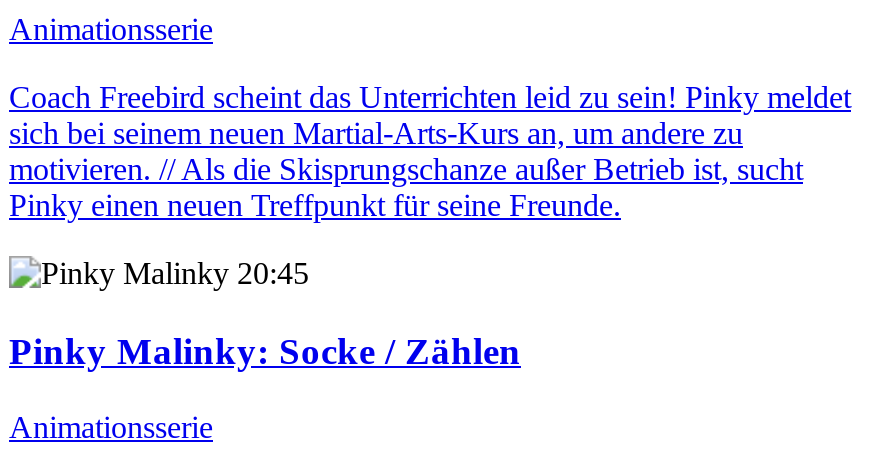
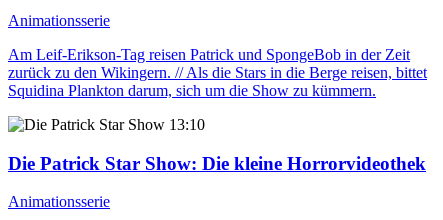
[9,80,851,222] Coach Freebird scheint das Unterrichten leid zu sein! Pinky meldet | sich bei seinem neuen Martial-Arts-Kurs an, um andere zu | motivieren. // Als die Skisprungschanze außer Betrieb ist, sucht | Pinky einen neuen Treffpunkt für seine Freunde. -> [8,46,427,99] Am Leif-Erikson-Tag reisen Patrick und SpongeBob in der Zeit | zurück zu den Wikingern. // Als die Stars in die Berge reisen, bittet | Squidina Plankton darum, sich um die Show zu kümmern.
[237,256,309,290] 20:45 -> [169,116,205,133] 13:10
[9,329,521,371] Pinky Malinky: Socke / Zählen -> [8,153,426,174] Die Patrick Star Show: Die kleine Horrorvideothek

